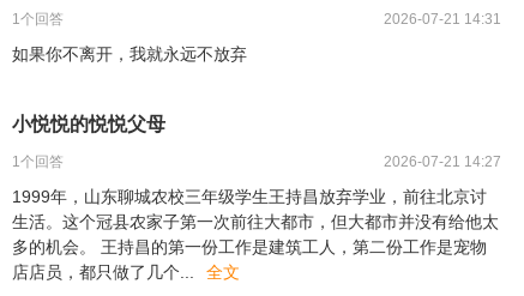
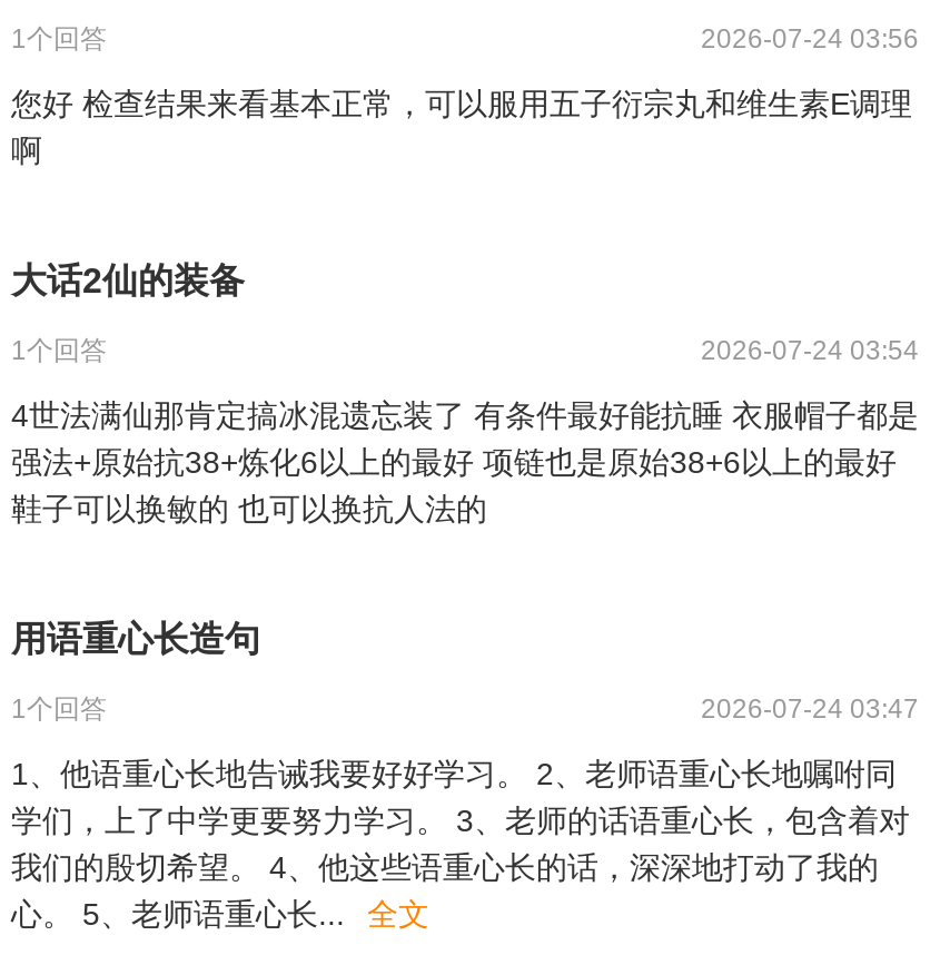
[384,11,501,28] 2026-07-21 14:31 -> [701,23,919,55] 2026-07-24 03:56
[12,44,247,64] 如果你不离开，我就永远不放弃 -> [11,86,912,168] 您好 检查结果来看基本正常，可以服用五子衍宗丸和维生素E调理 | 啊
[12,114,165,134] 小悦悦的悦悦父母 -> [11,262,245,299] 大话2仙的装备
[12,153,501,282] 2026-07-21 14:27 | 1999年，山东聊城农校三年级学生王持昌放弃学业，前往北京讨 | 生活。这个冠县农家子第一次前往大都市，但大都市并没有给他太 | 多的机会。 王持昌的第一份工作是建筑工人，第二份工作是宠物 | 店店员，都只做了几个... -> [11,335,919,932] 2026-07-24 03:54 | 4世法满仙那肯定搞冰混遗忘装了 有条件最好能抗睡 衣服帽子都是 | 强法+原始抗38+炼化6以上的最好 项链也是原始38+6以上的最好 | 鞋子可以换敏的 也可以换抗人法的 | 用语重心长造句 | 1个回答 | 2026-07-24 03:47 | 1、他语重心长地告诫我要好好学习。 2、老师语重心长地嘱咐同 | 学们，上了中学更要努力学习。 3、老师的话语重心长，包含着对 | 我们的殷切希望。 4、他这些语重心长的话，深深地打动了我的 | 心。 5、老师语重心长...

